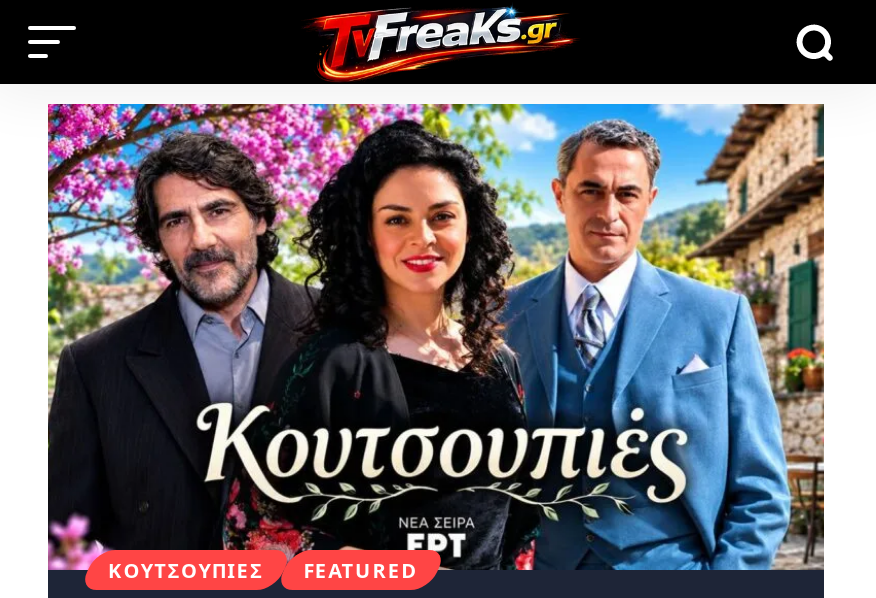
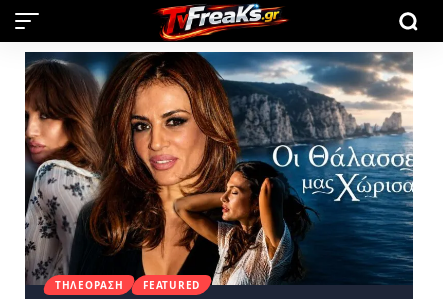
[46,102,826,584] [image] | ΚΟΥΤΣΟΥΠΙΈΣ -> [24,51,414,292] [image] | ΤΗΛΕΌΡΑΣΗ

